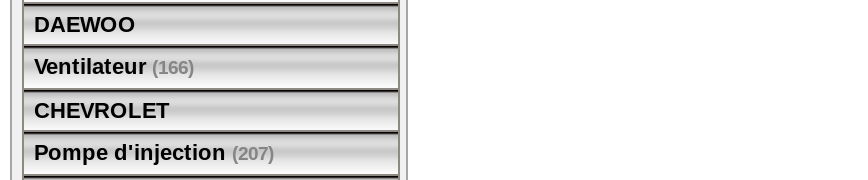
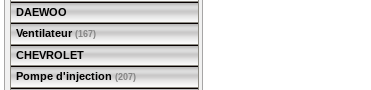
[34,54,194,78] Ventilateur (166) -> [16,27,96,39] Ventilateur (167)

